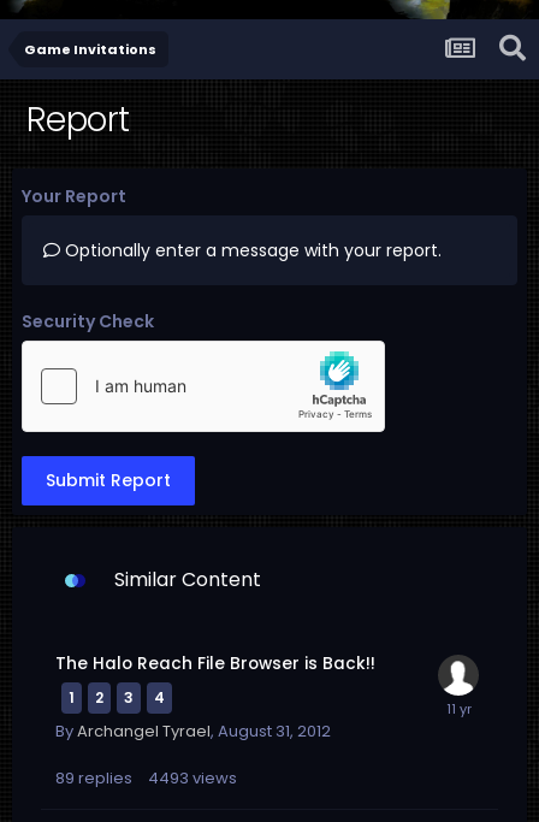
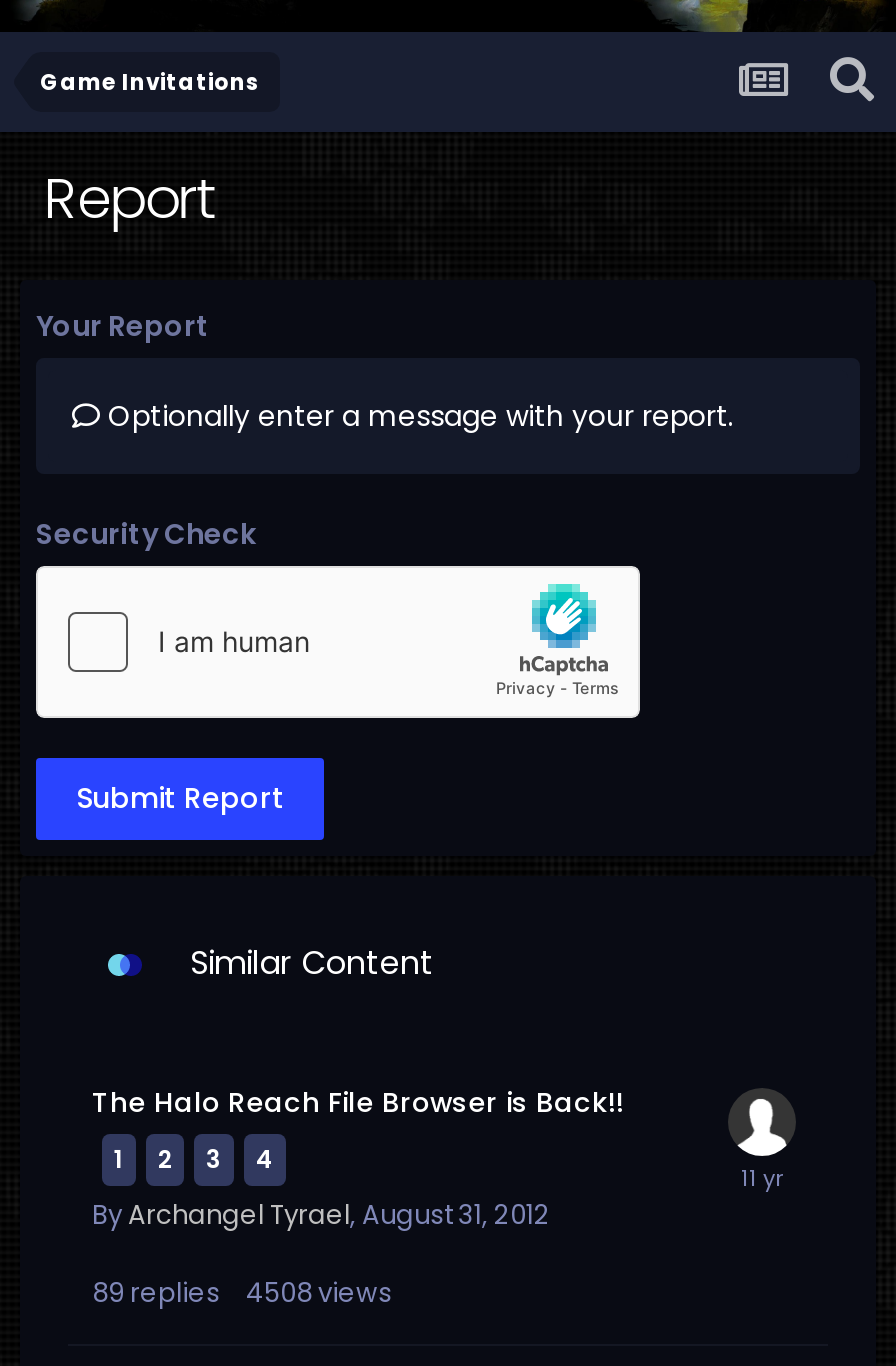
[55,767,237,790] 89 replies 4493 views -> [92,1274,392,1312] 89 replies 4508 views

